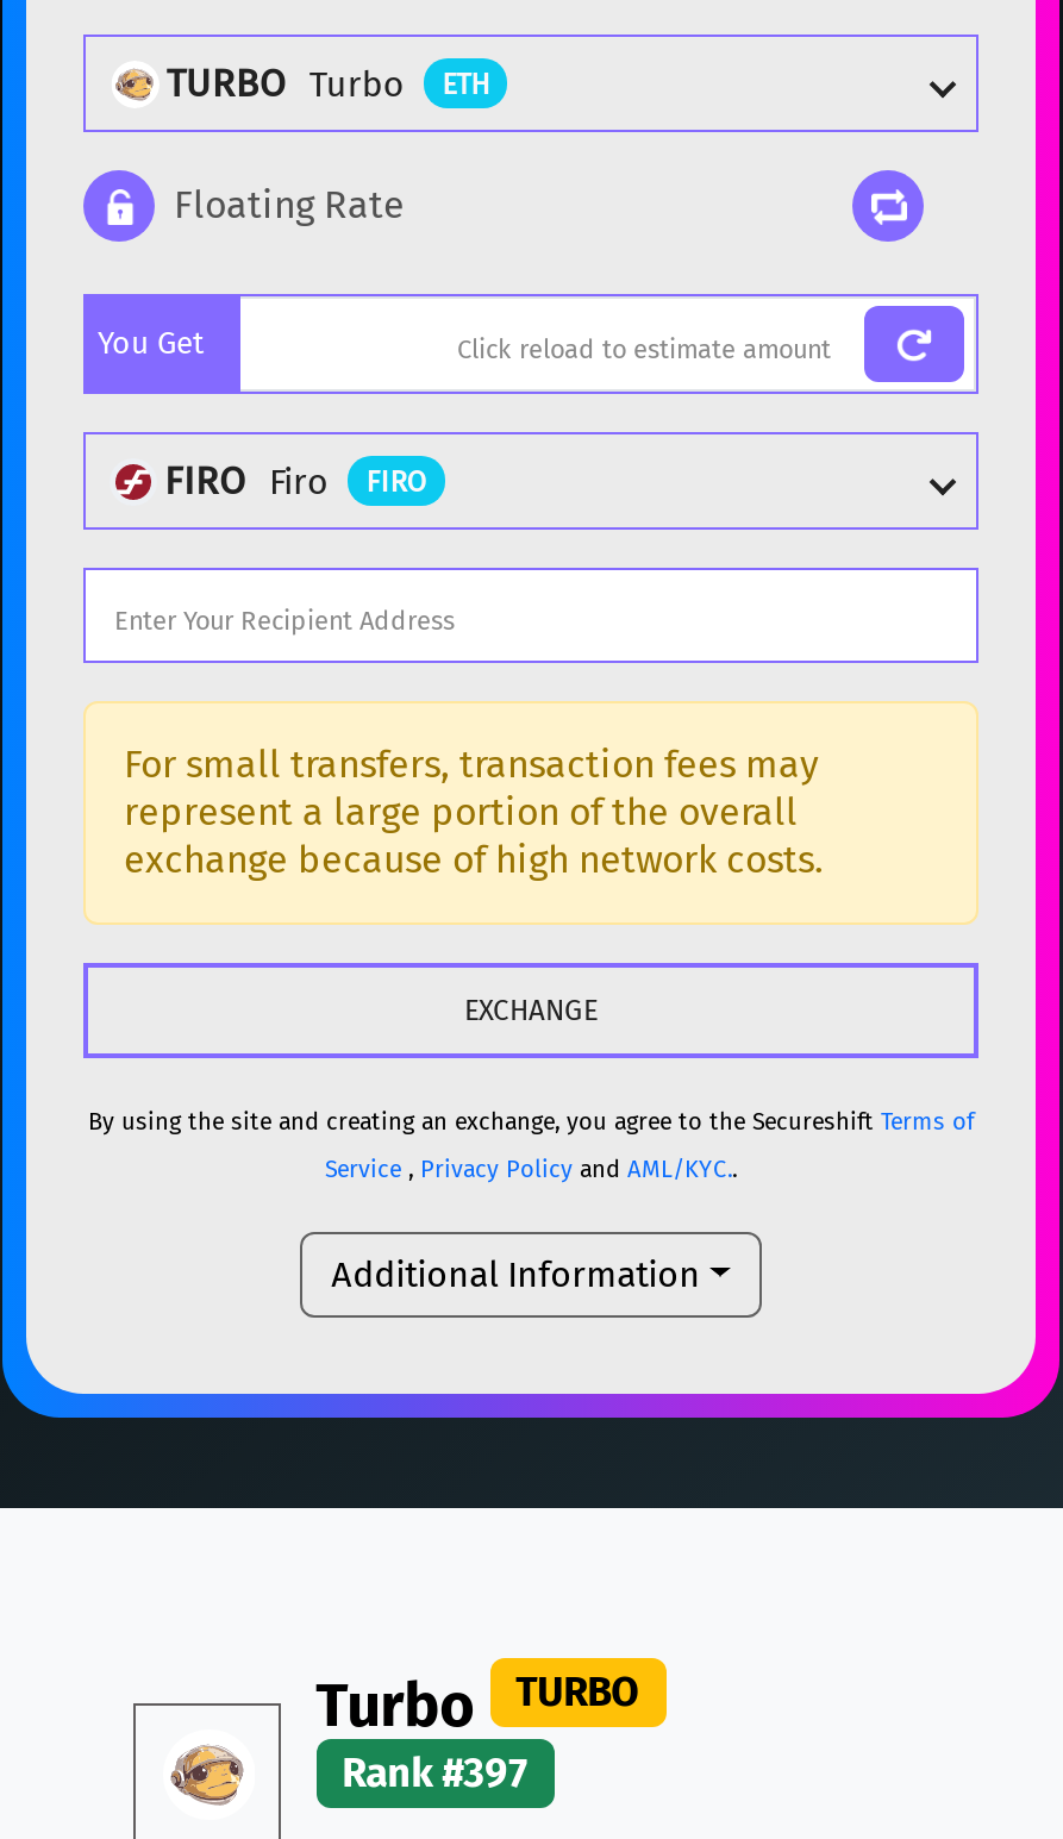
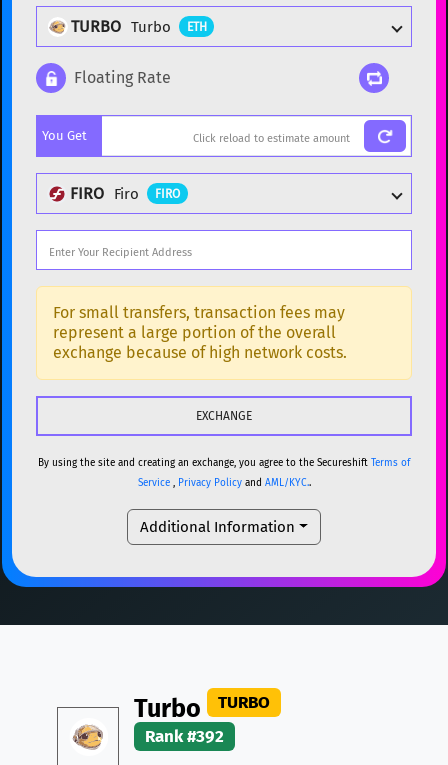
[342,1748,528,1798] Rank #397 -> [145,726,224,747] Rank #392

